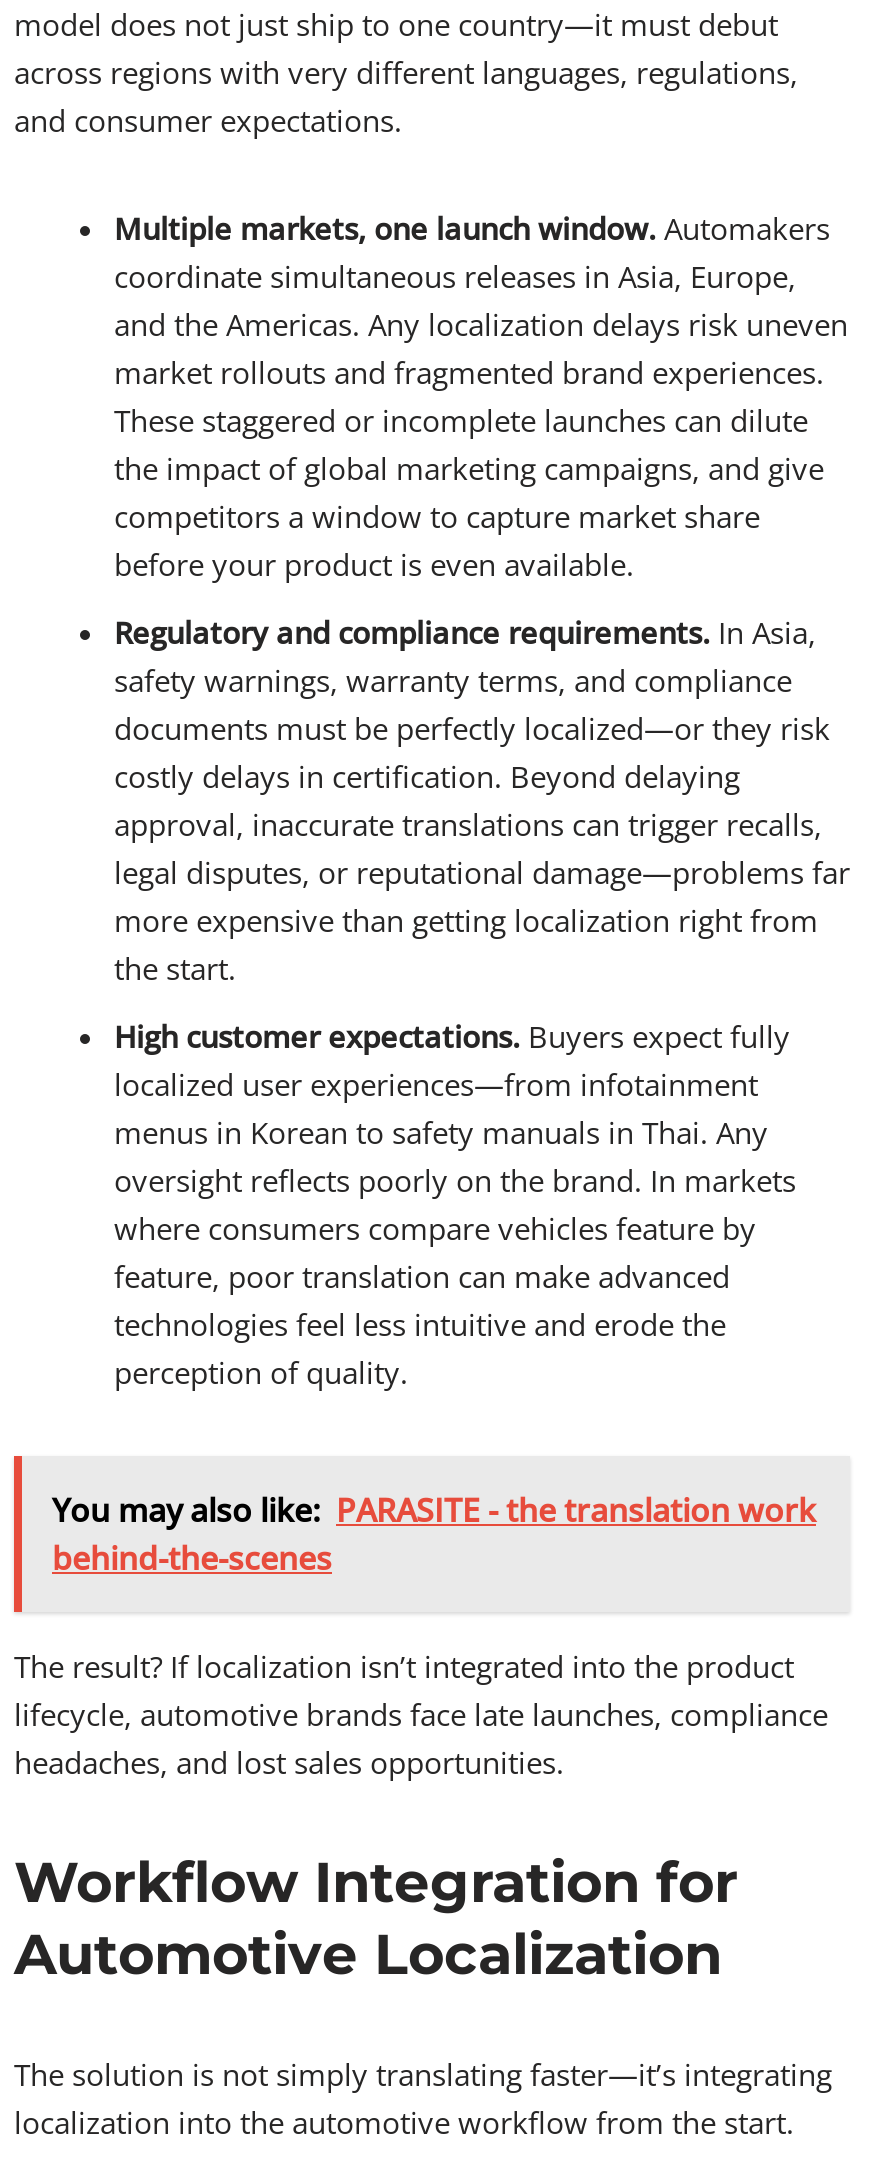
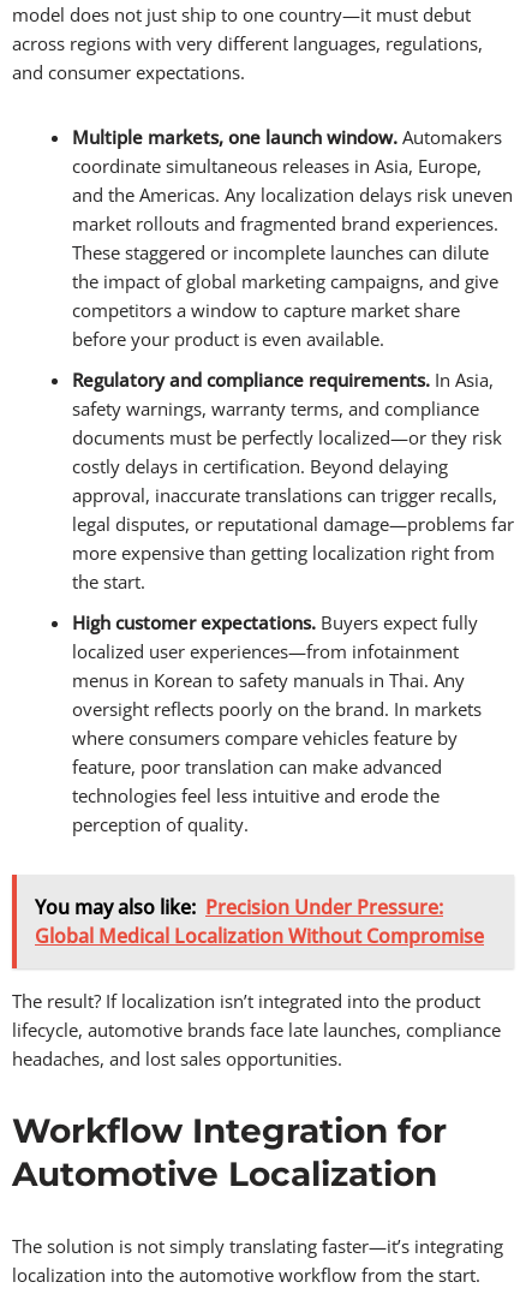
[52,1488,816,1580] You may also like: PARASITE - the translation work | behind-the-scenes -> [35,894,484,949] You may also like: Precision Under Pressure: | Global Medical Localization Without Compromise

